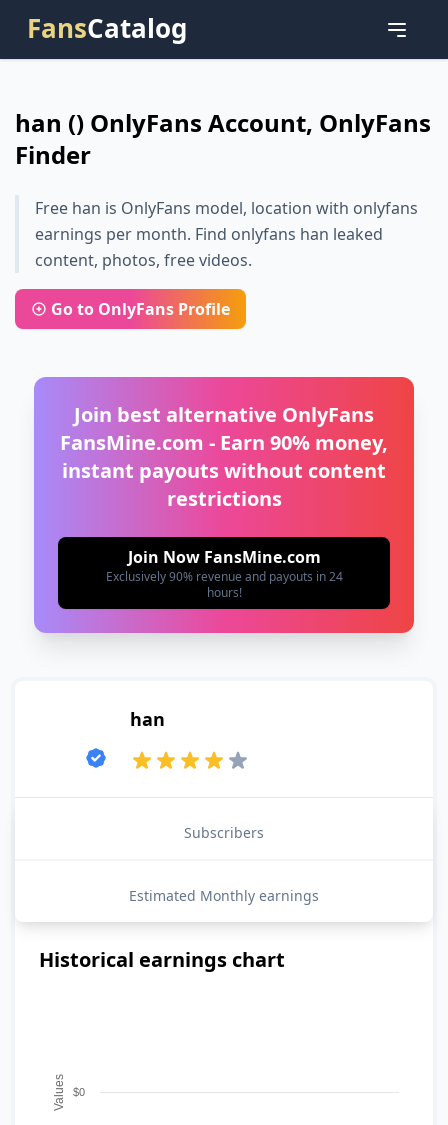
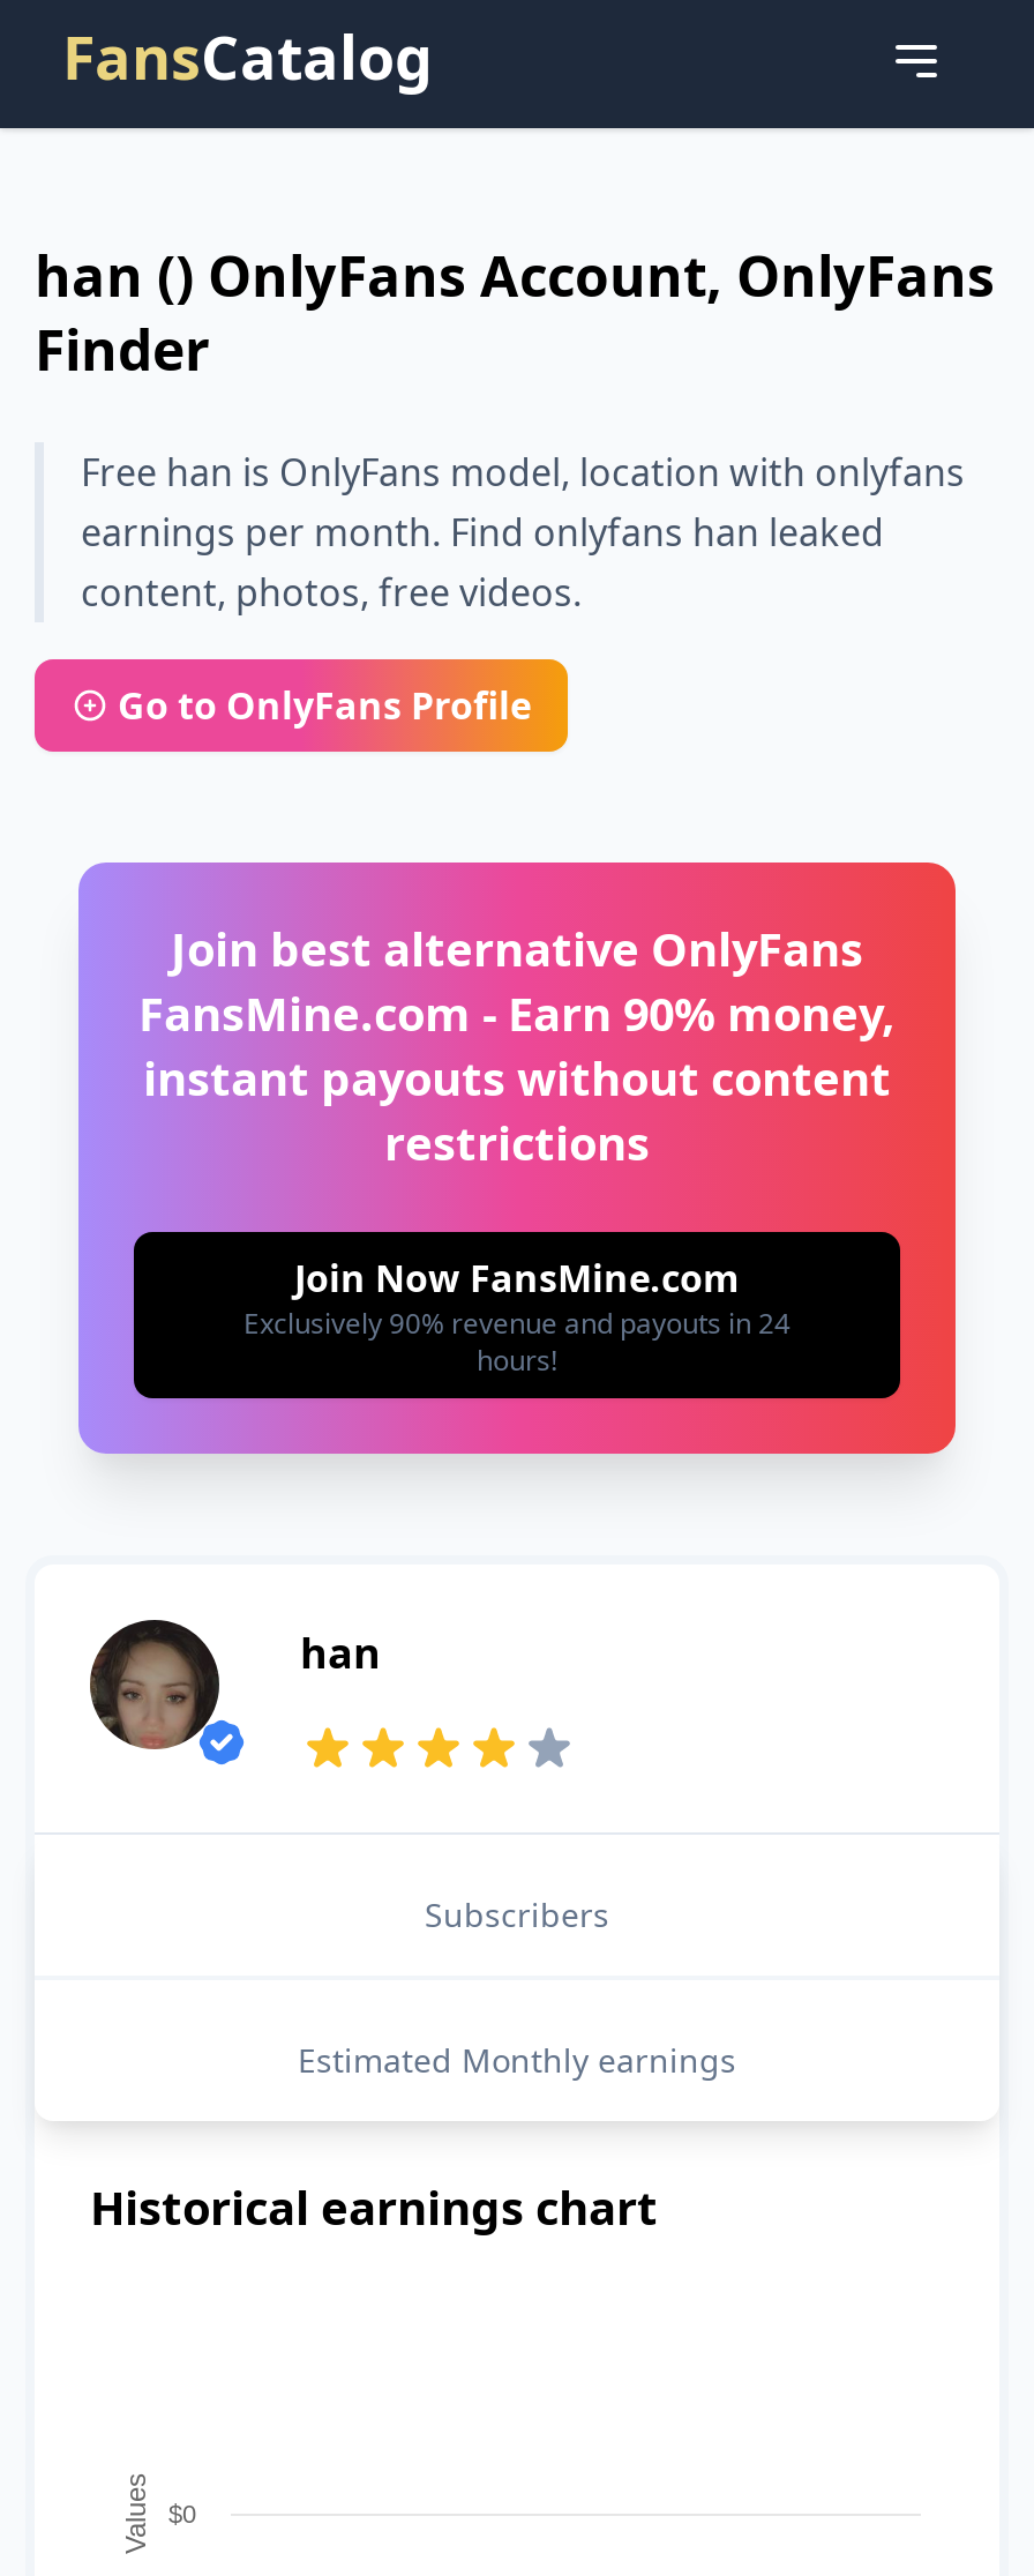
none -> [88,1618,222,1752] [image]

